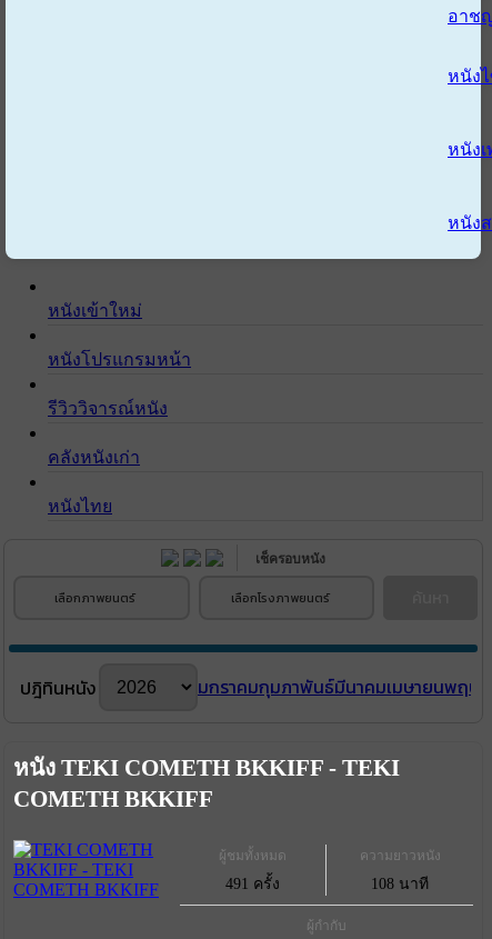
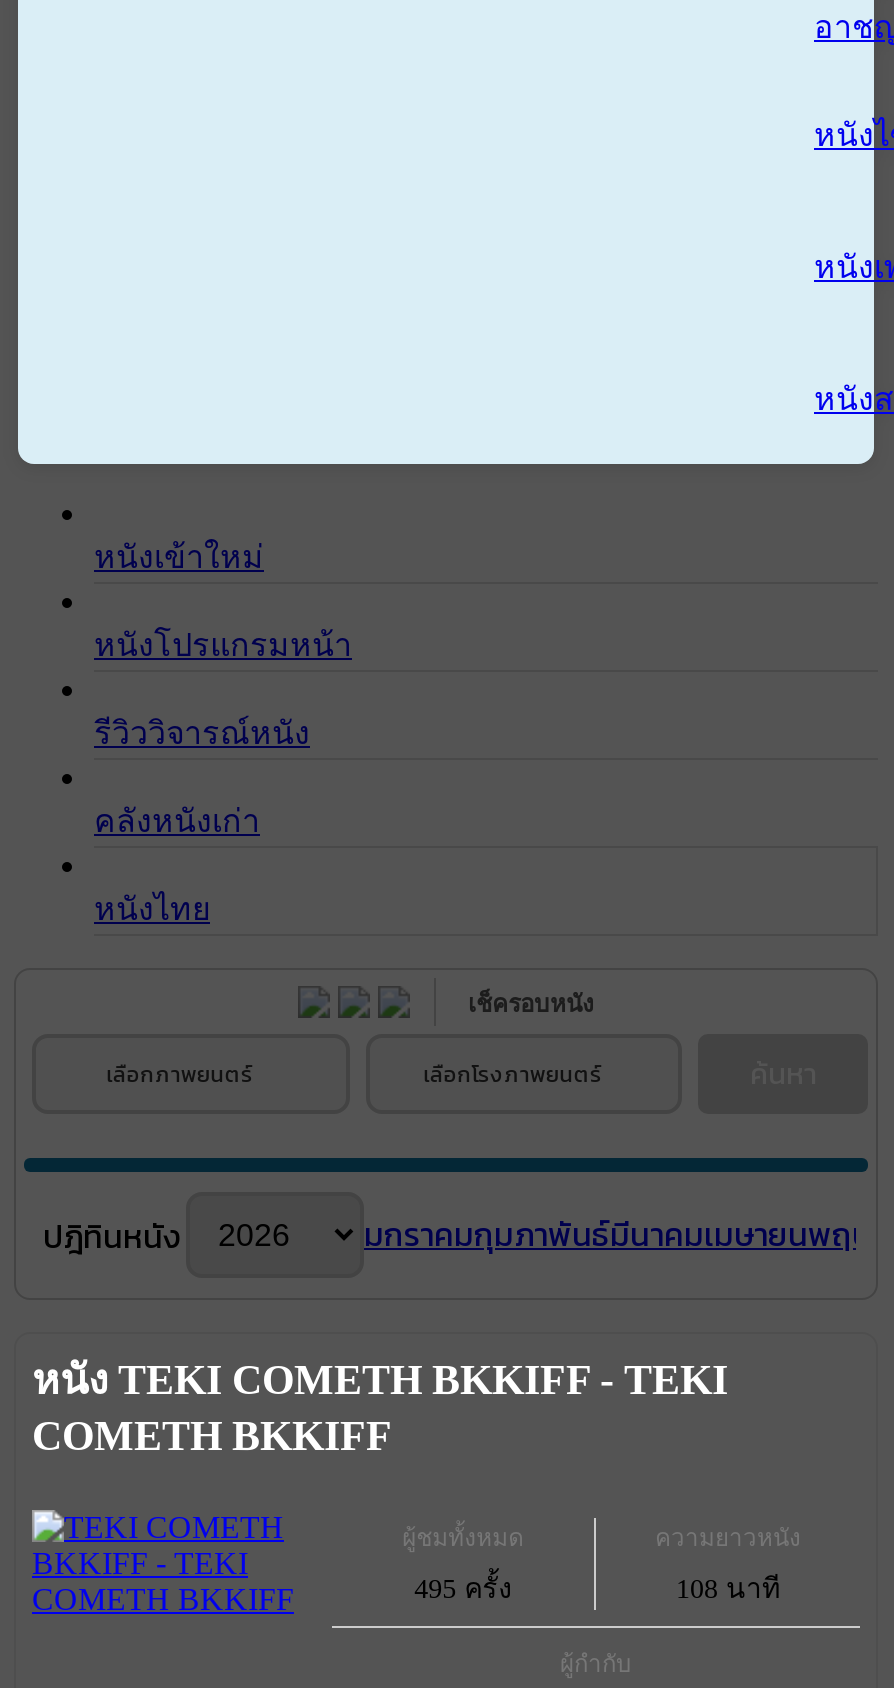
[226,876,280,893] 491 ครั้ง -> [414,1575,512,1605] 495 ครั้ง

